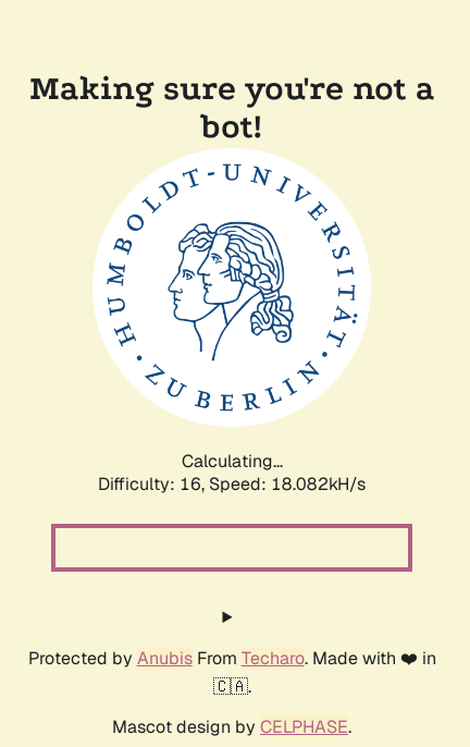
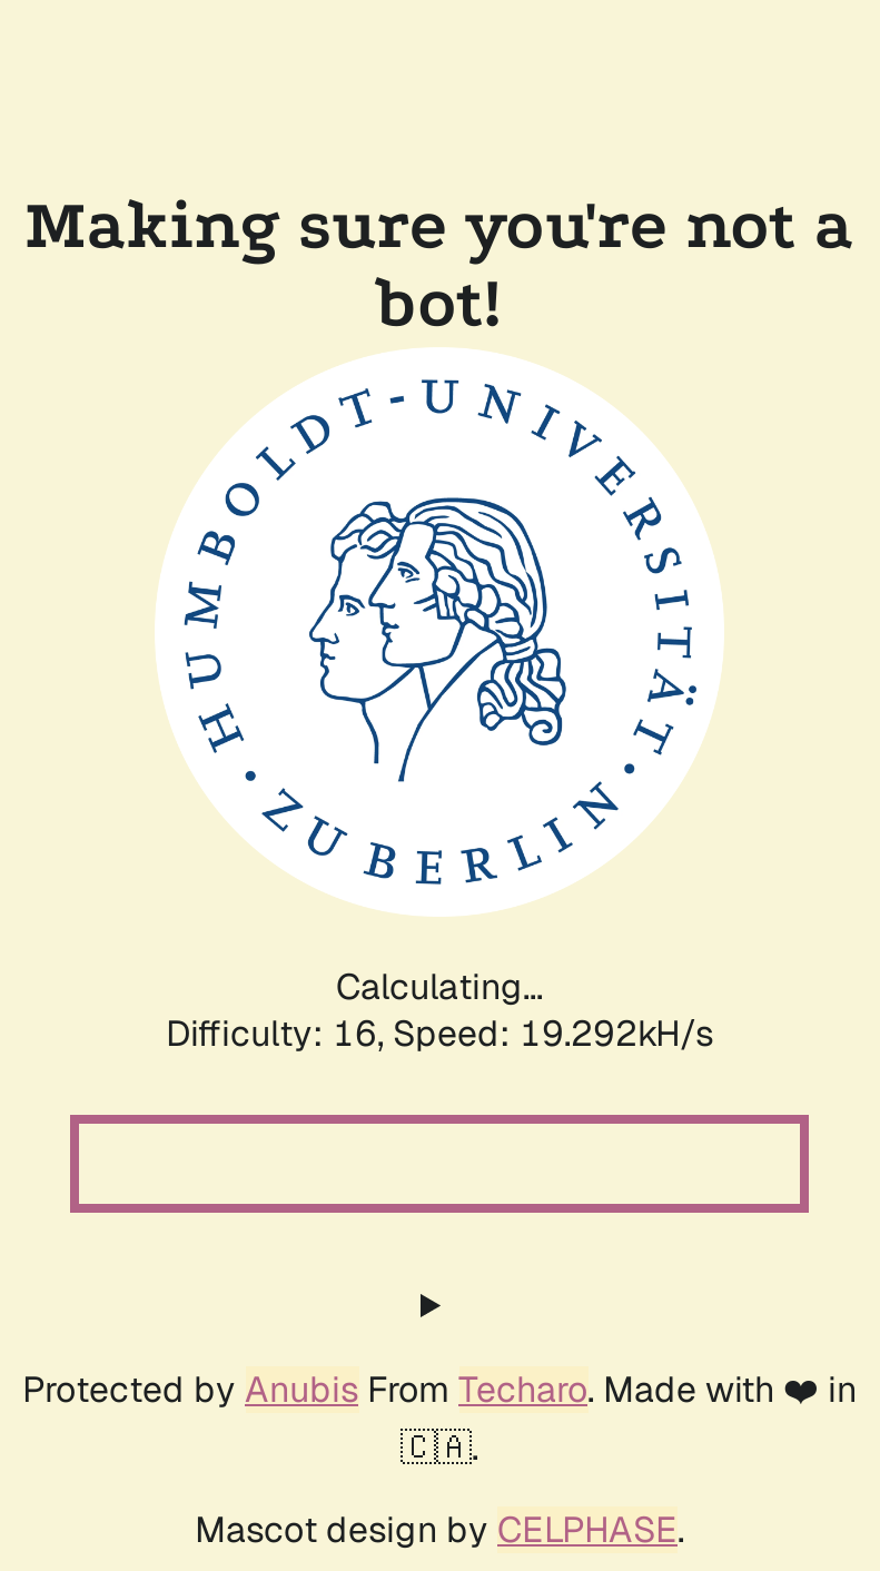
[98,473,366,495] Difficulty: 16, Speed: 18.082kH/s -> [166,1010,713,1057] Difficulty: 16, Speed: 19.292kH/s

